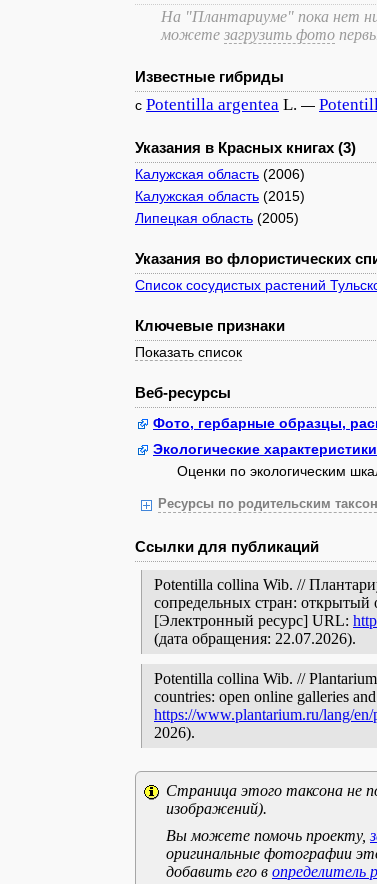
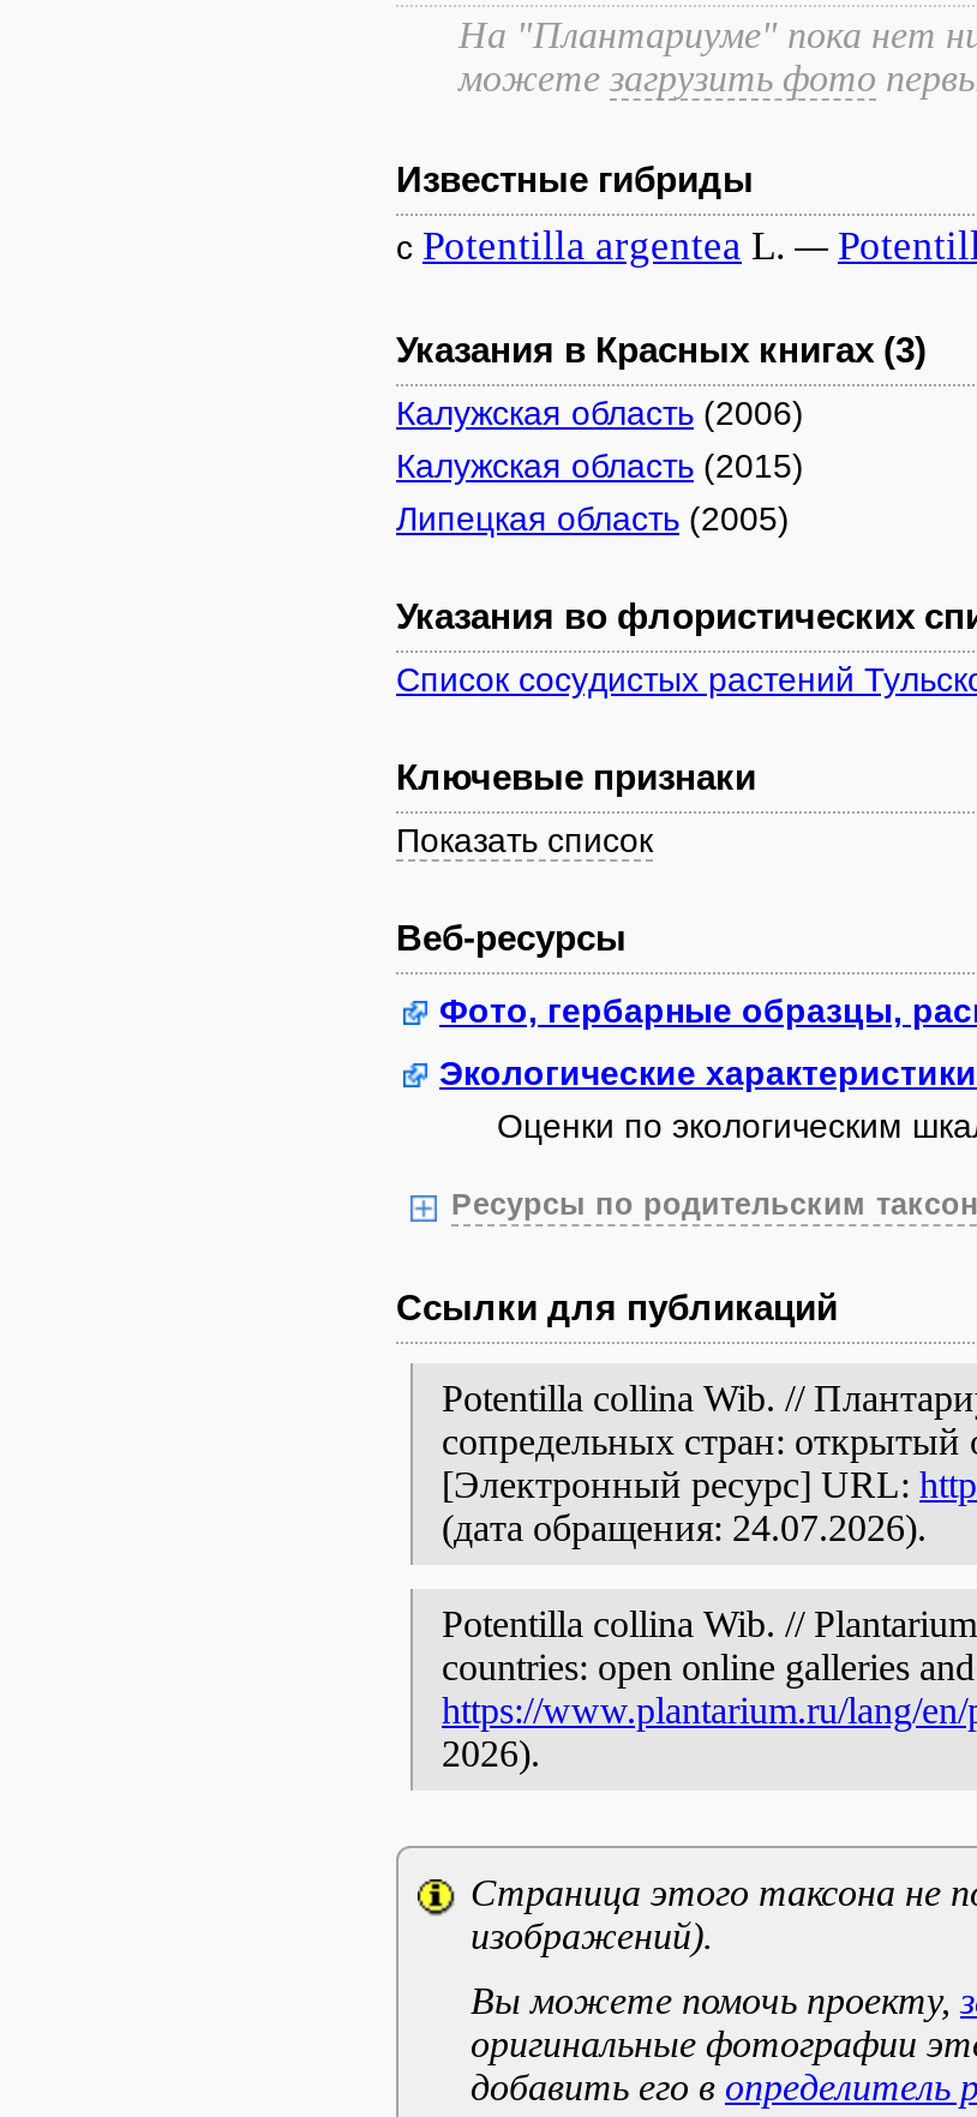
[154,630,356,647] (дата обращения: 22.07.2026). -> [442,1507,927,1548] (дата обращения: 24.07.2026).

